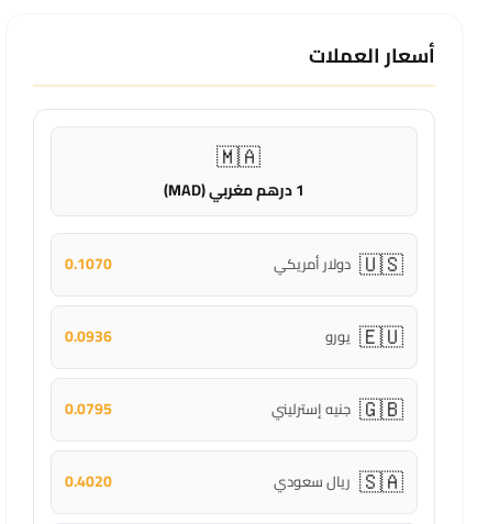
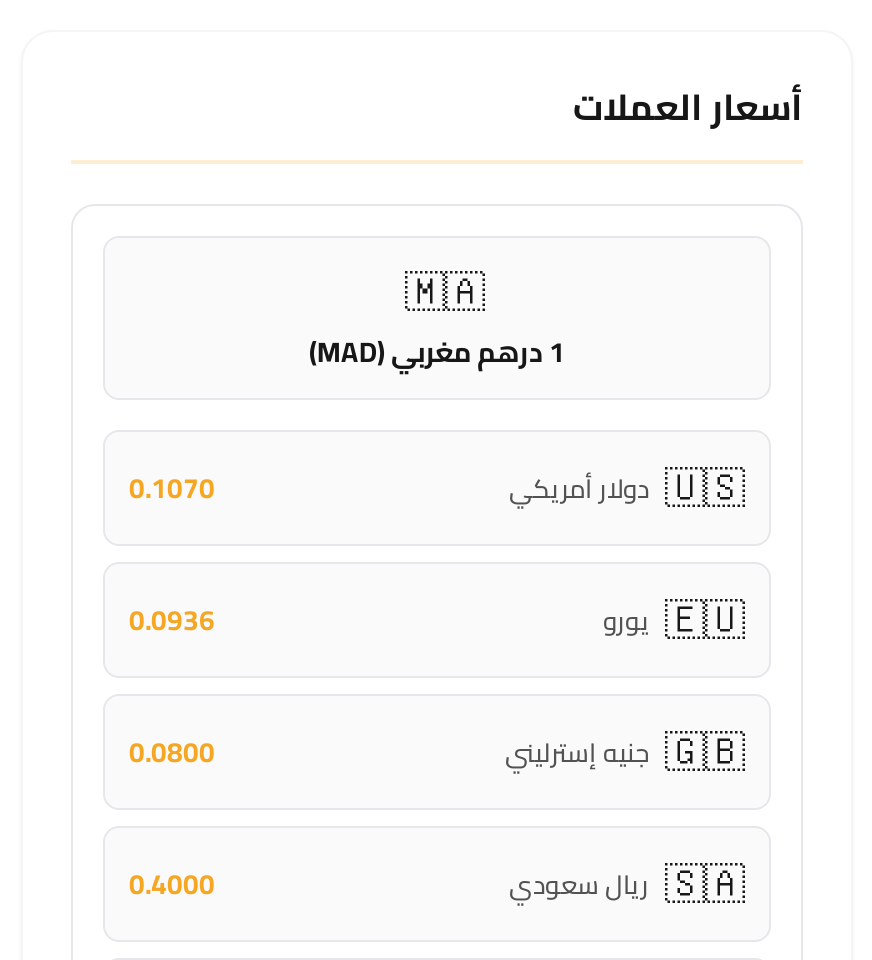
[65,395,112,423] 0.0795 -> [129,725,215,777] 0.0800
[65,467,112,496] 0.4020 -> [129,857,215,909] 0.4000

